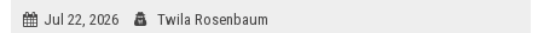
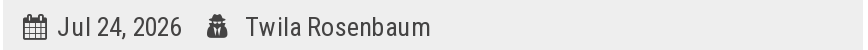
[44,11,268,28] Jul 22, 2026 Twila Rosenbaum -> [57,12,429,42] Jul 24, 2026 Twila Rosenbaum

